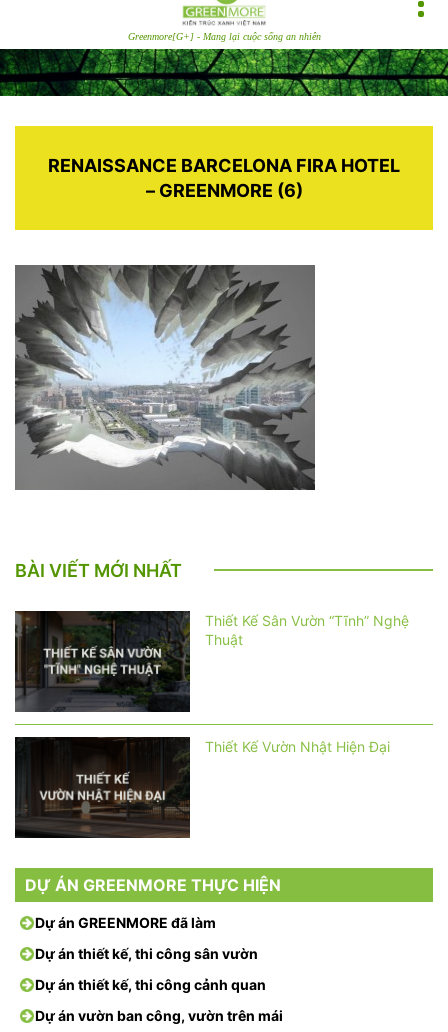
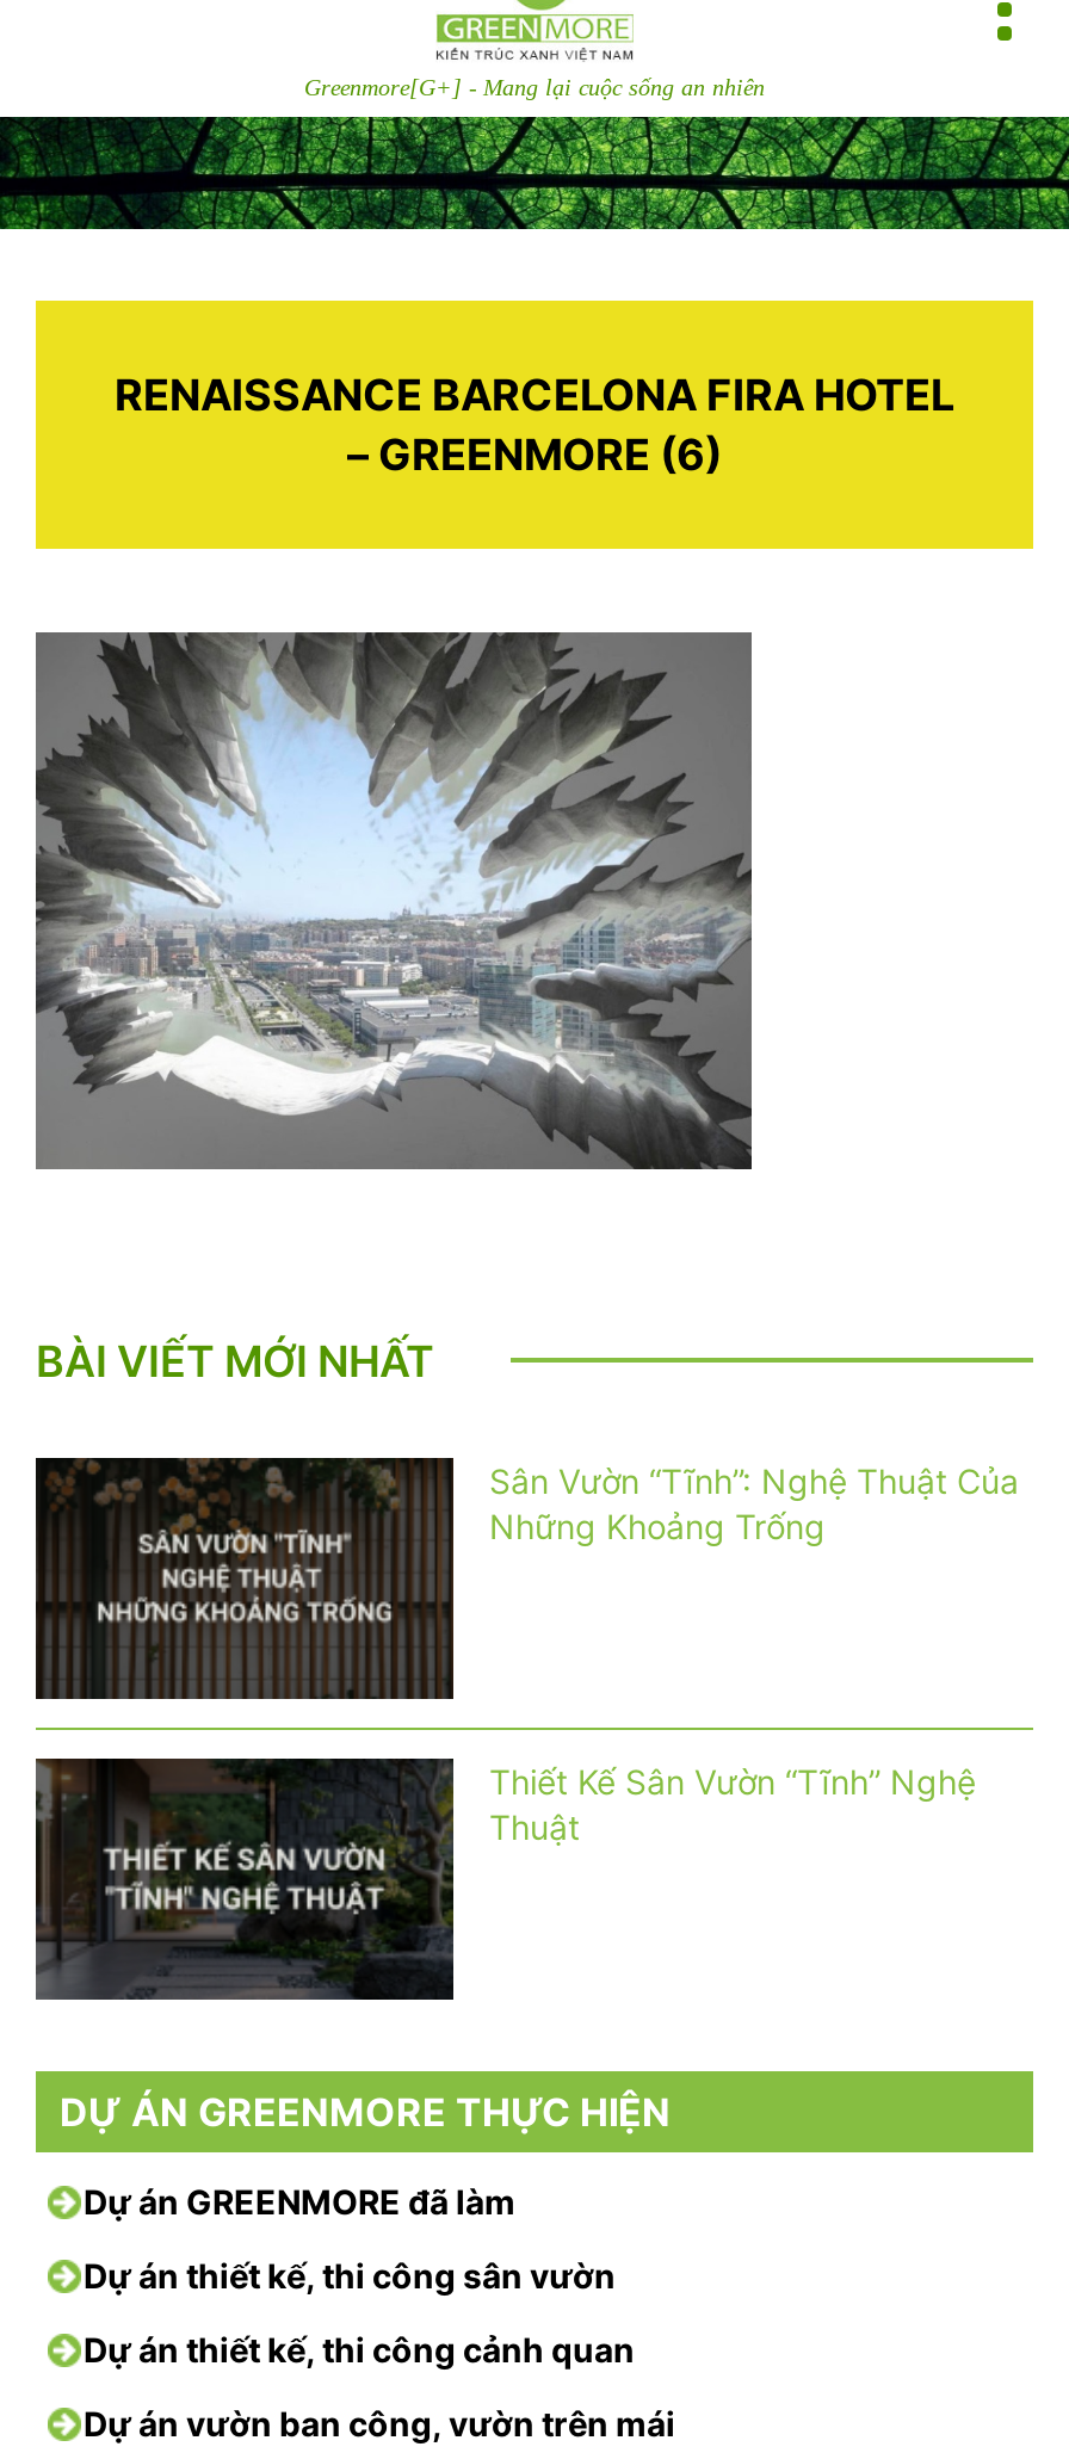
none -> [38,1458,1019,1699] [image] | Sân Vườn “Tĩnh”: Nghệ Thuật Của | Những Khoảng Trống
moved [14,610,409,713] -> [33,1756,976,2002]: [image] | Thiết Kế Sân Vườn “Tĩnh” Nghệ | Thuật
[16,737,390,838] [image] | Thiết Kế Vườn Nhật Hiện Đại -> none

